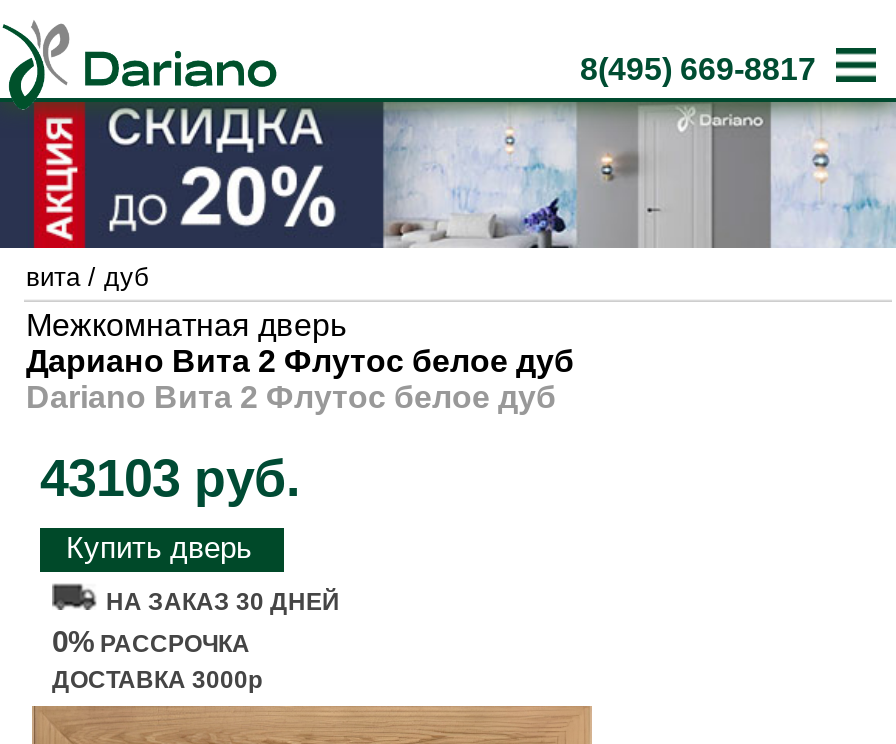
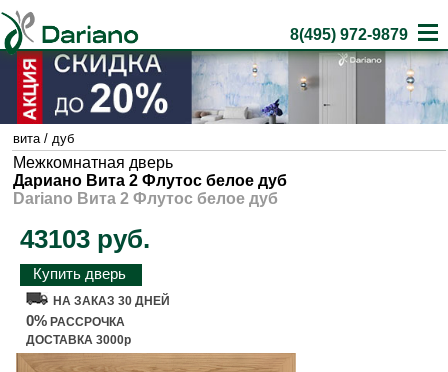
[580,52,816,86] 8(495) 669-8817 -> [290,26,408,43] 8(495) 972-9879

